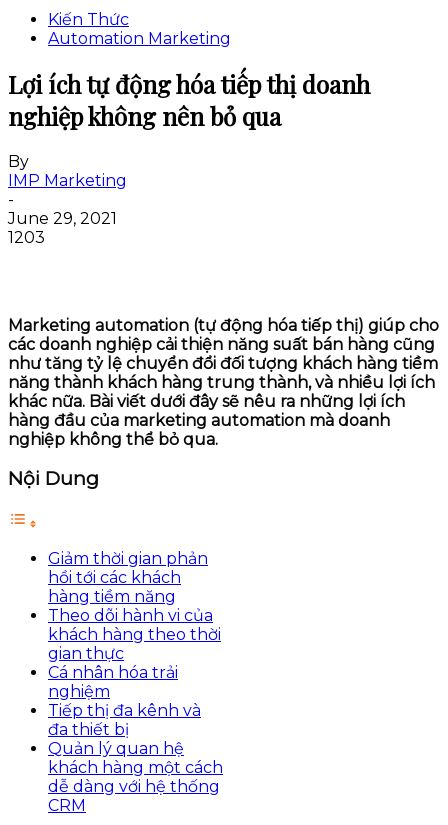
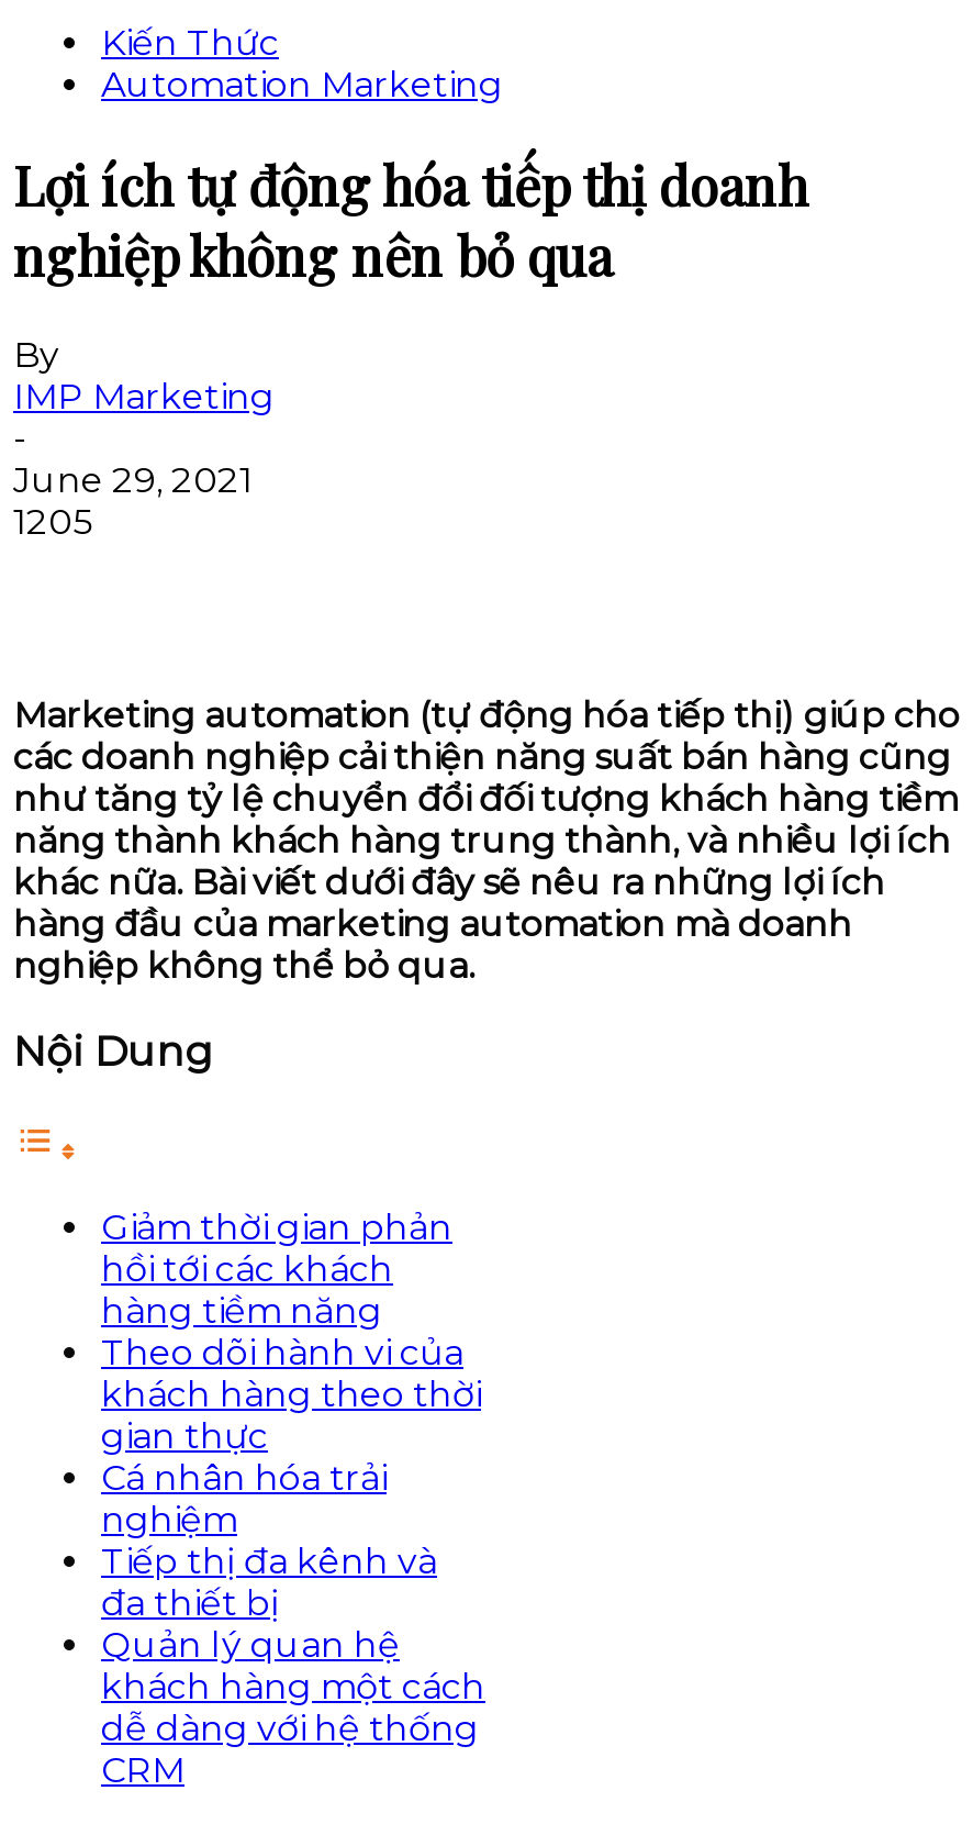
[8,228,45,247] 1203 -> [13,501,92,542] 1205

